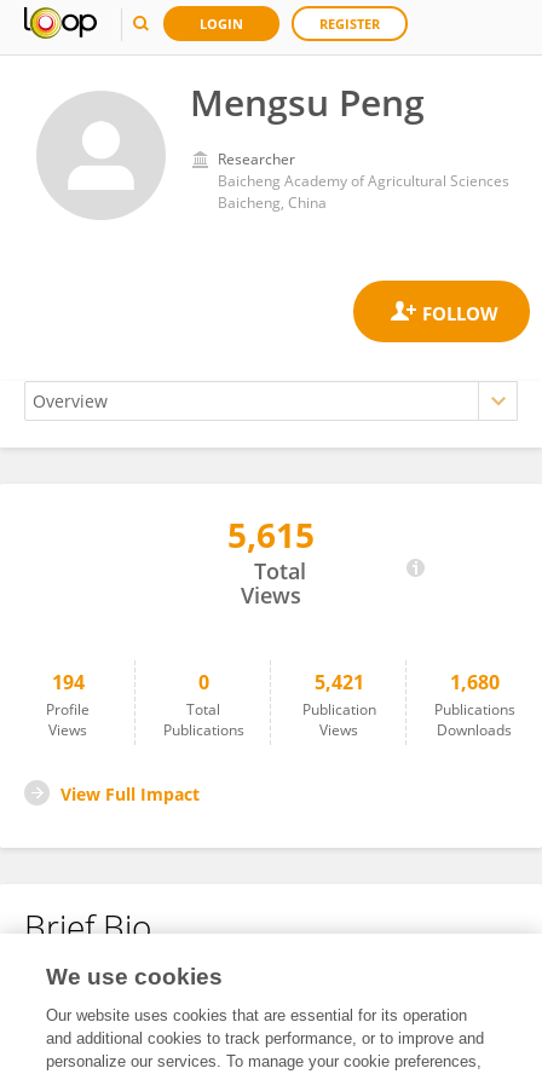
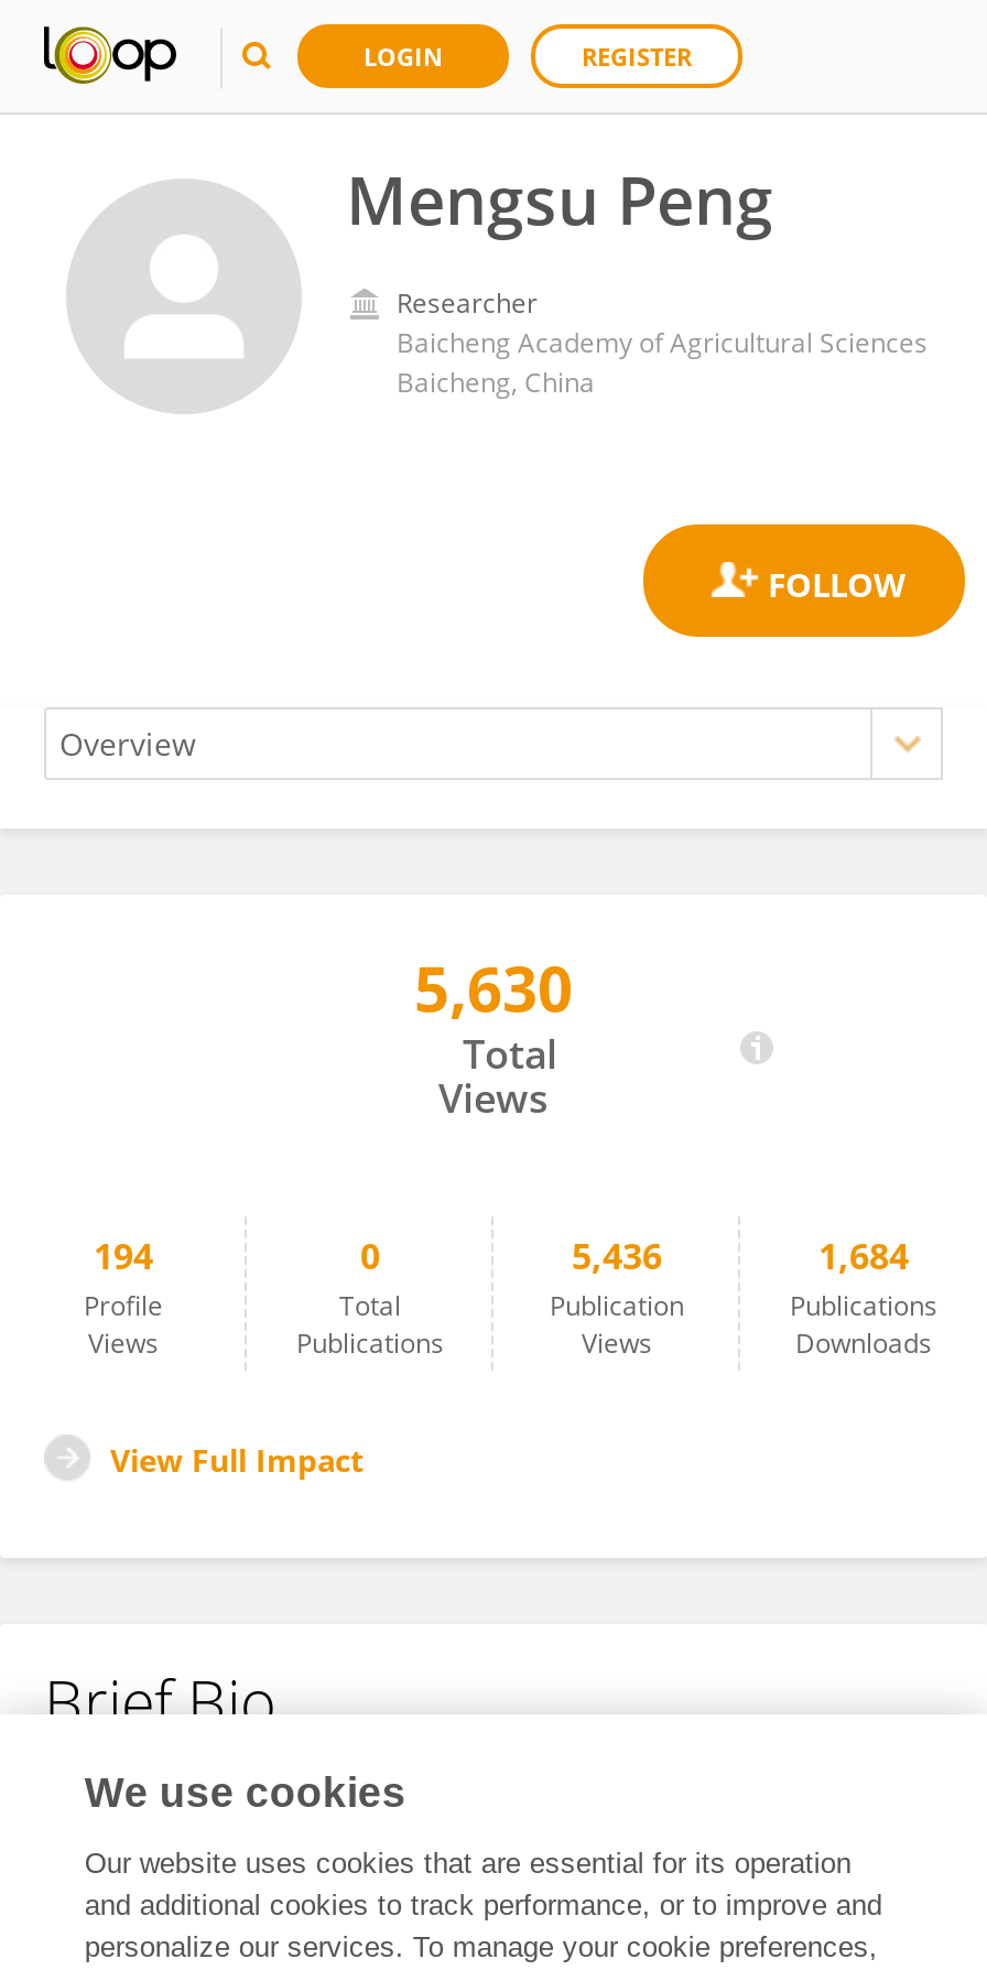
[227,512,315,558] 5,615 -> [414,945,573,1029] 5,630
[314,669,364,695] 5,421 -> [572,1232,662,1280] 5,436
[449,669,499,695] 1,680 -> [818,1232,909,1280] 1,684

